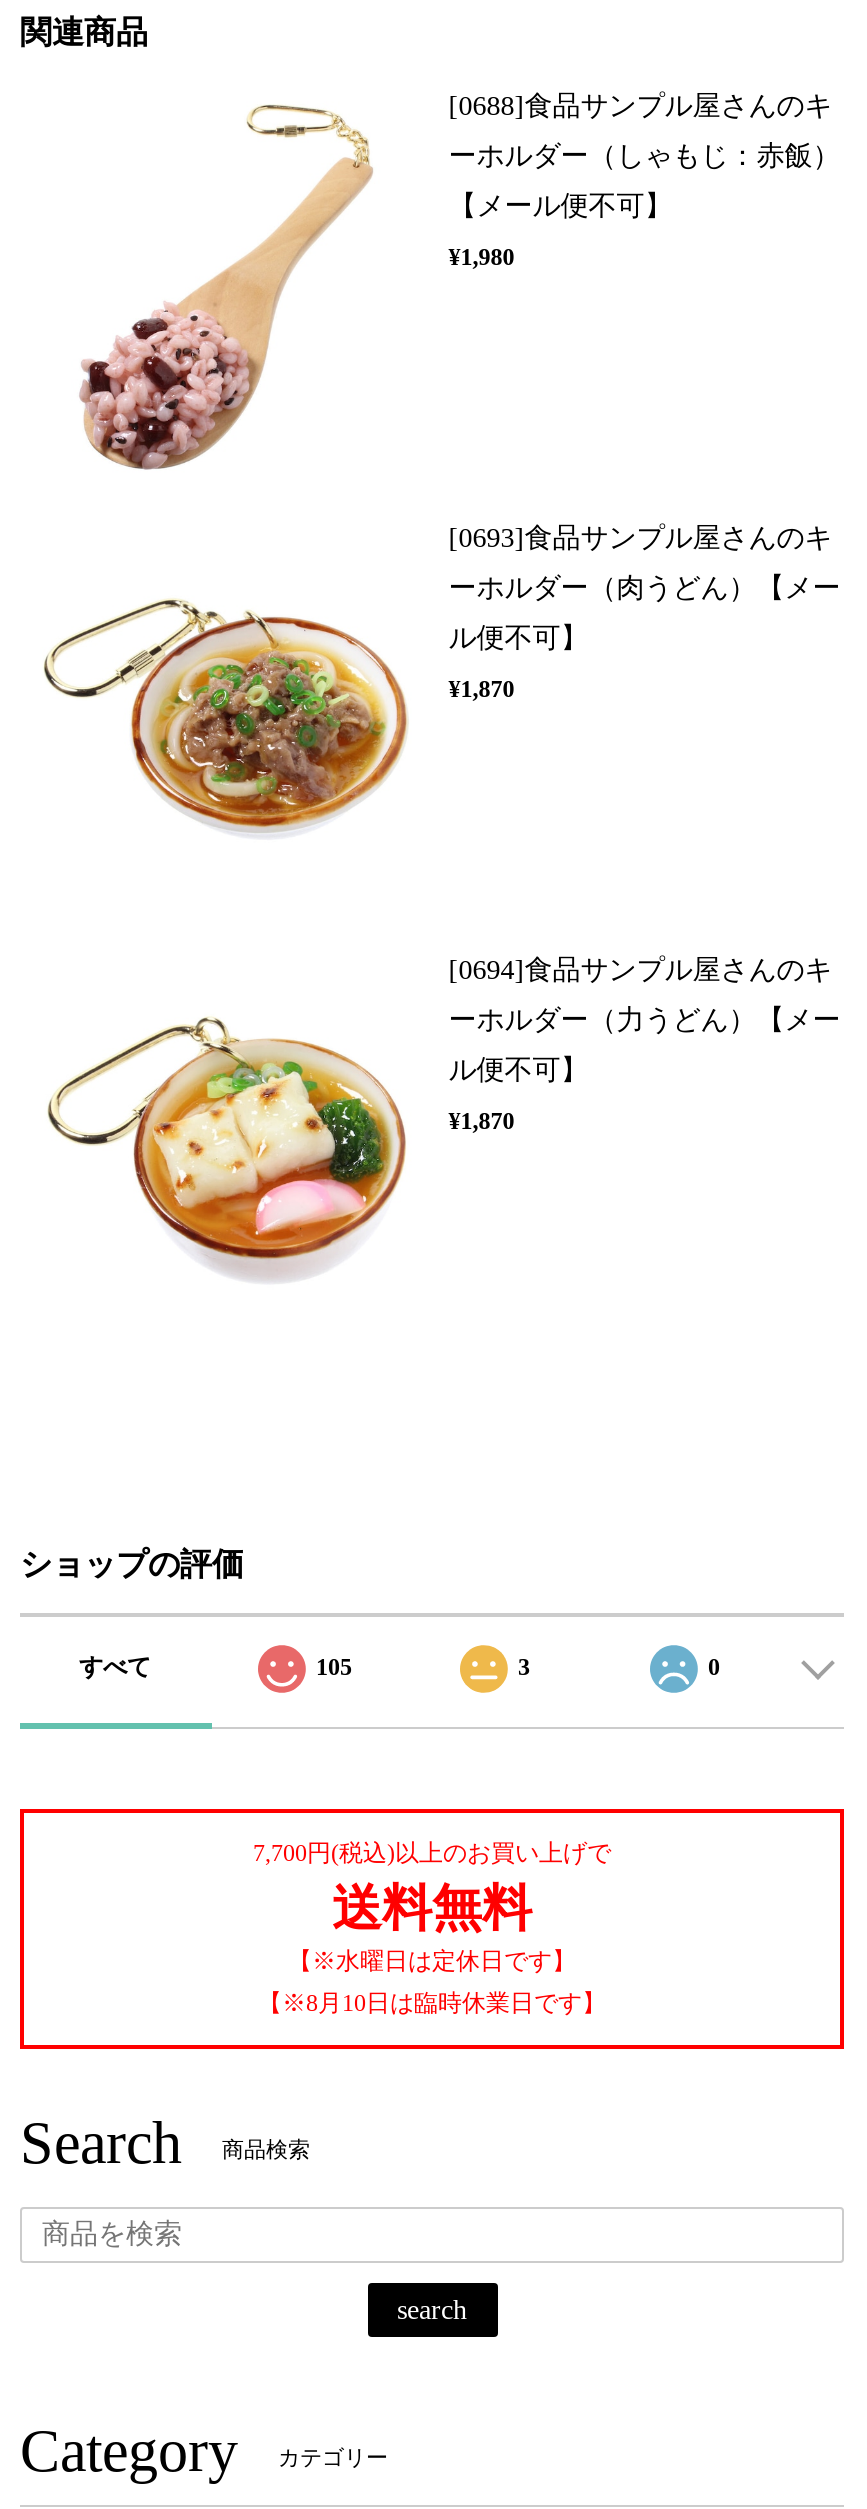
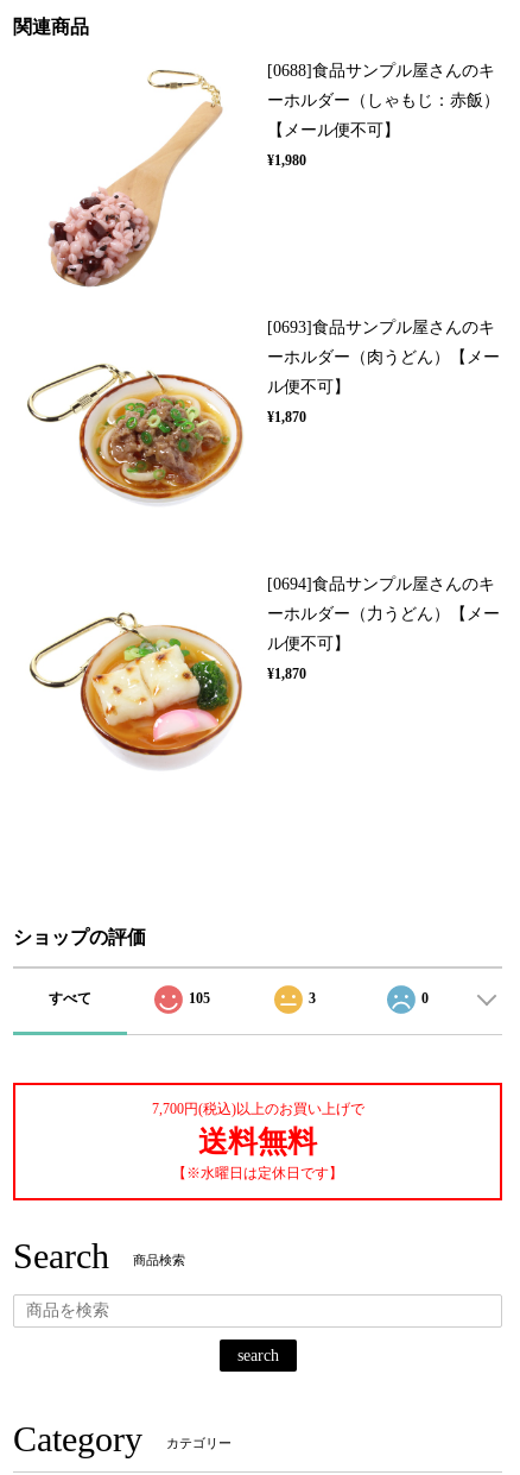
[258,1988,606,2016] 【※8月10日は臨時休業日です】 -> none

